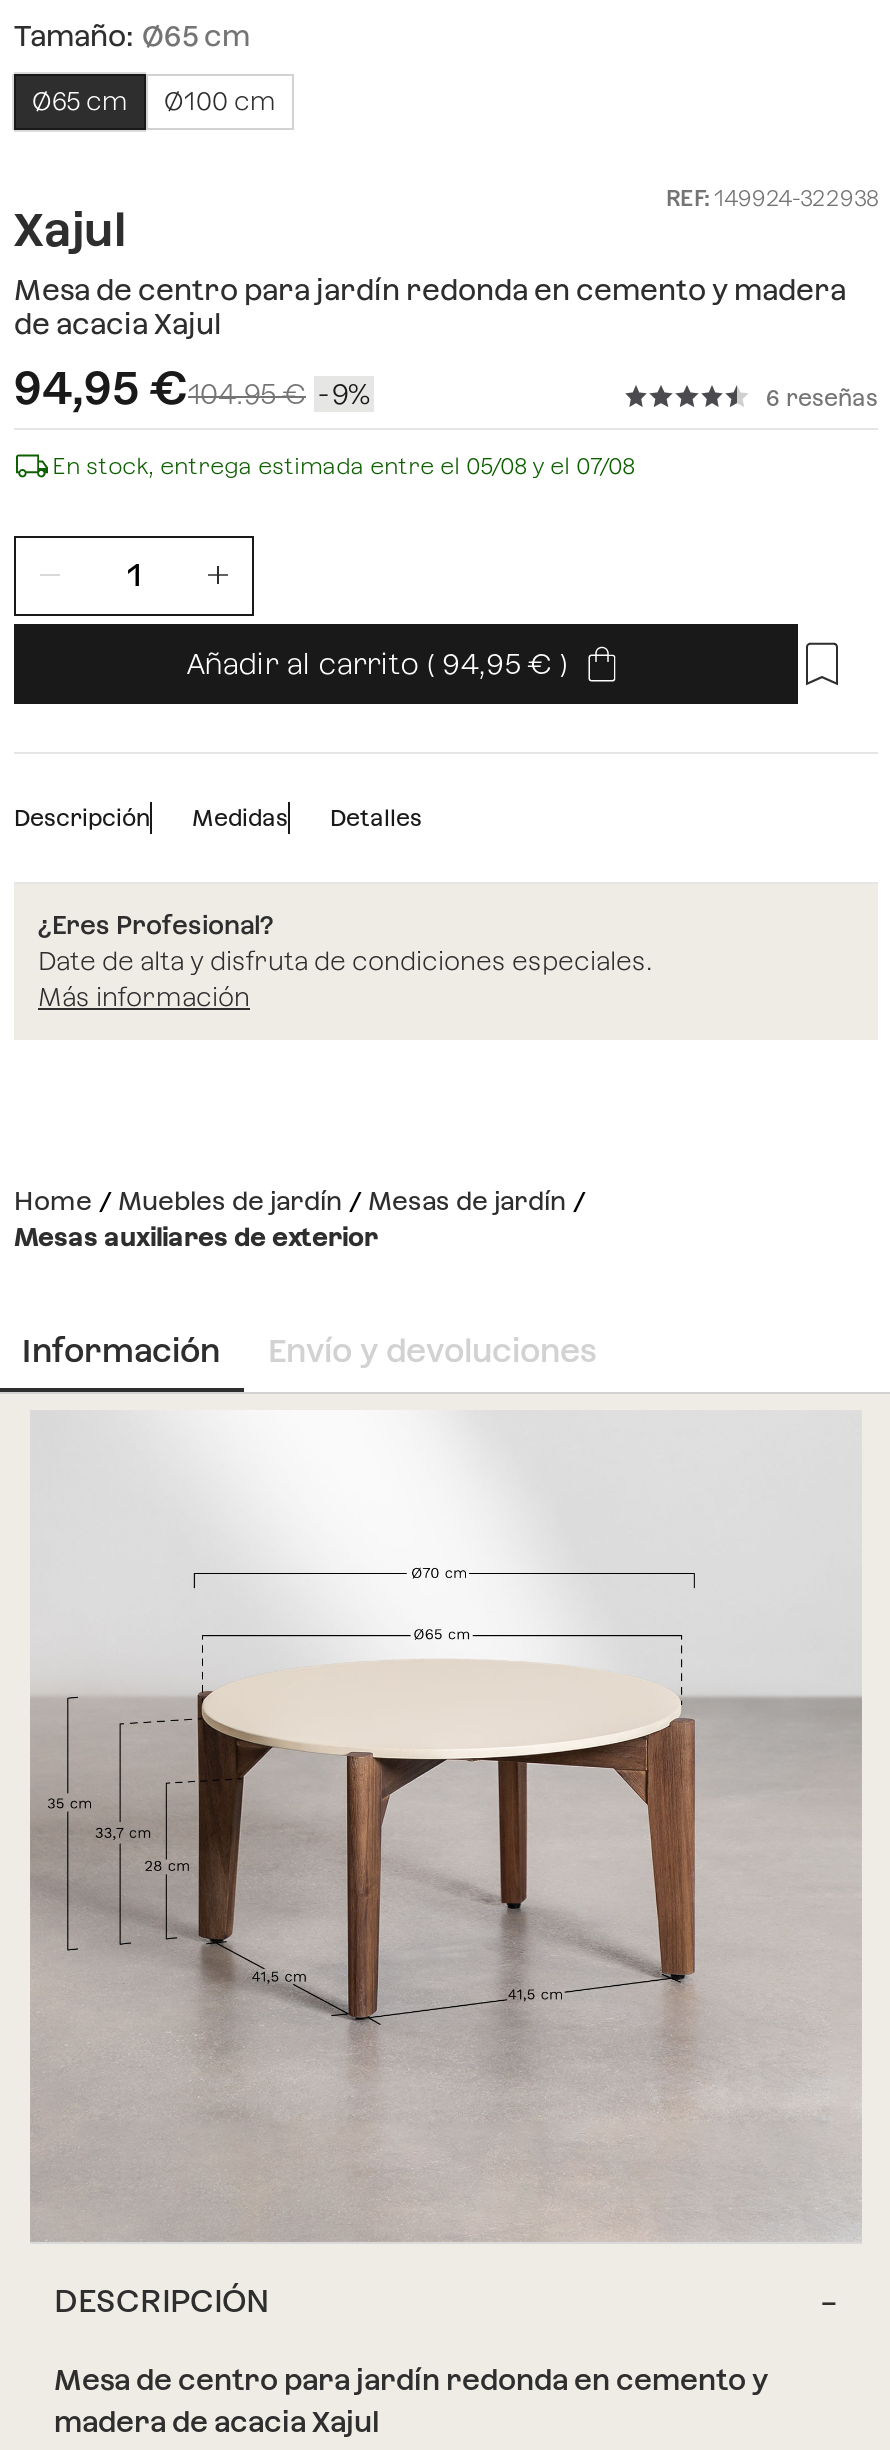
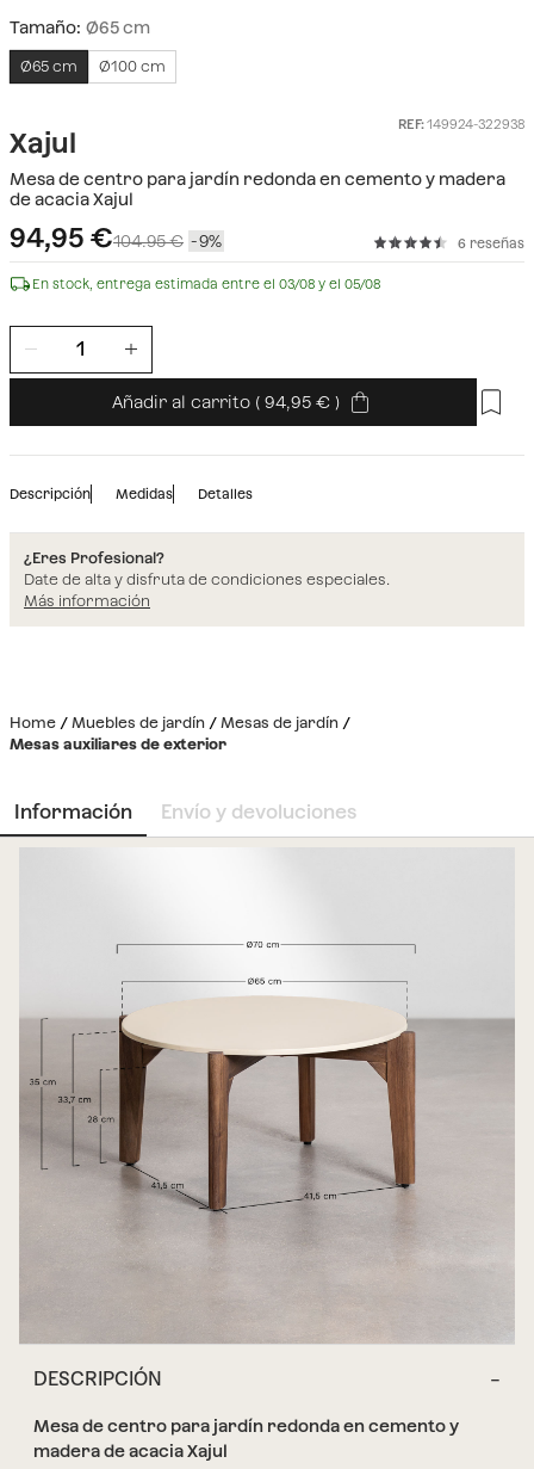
[52,452,634,480] En stock, entrega estimada entre el 05/08 y el 07/08 -> [32,275,380,292] En stock, entrega estimada entre el 03/08 y el 05/08

